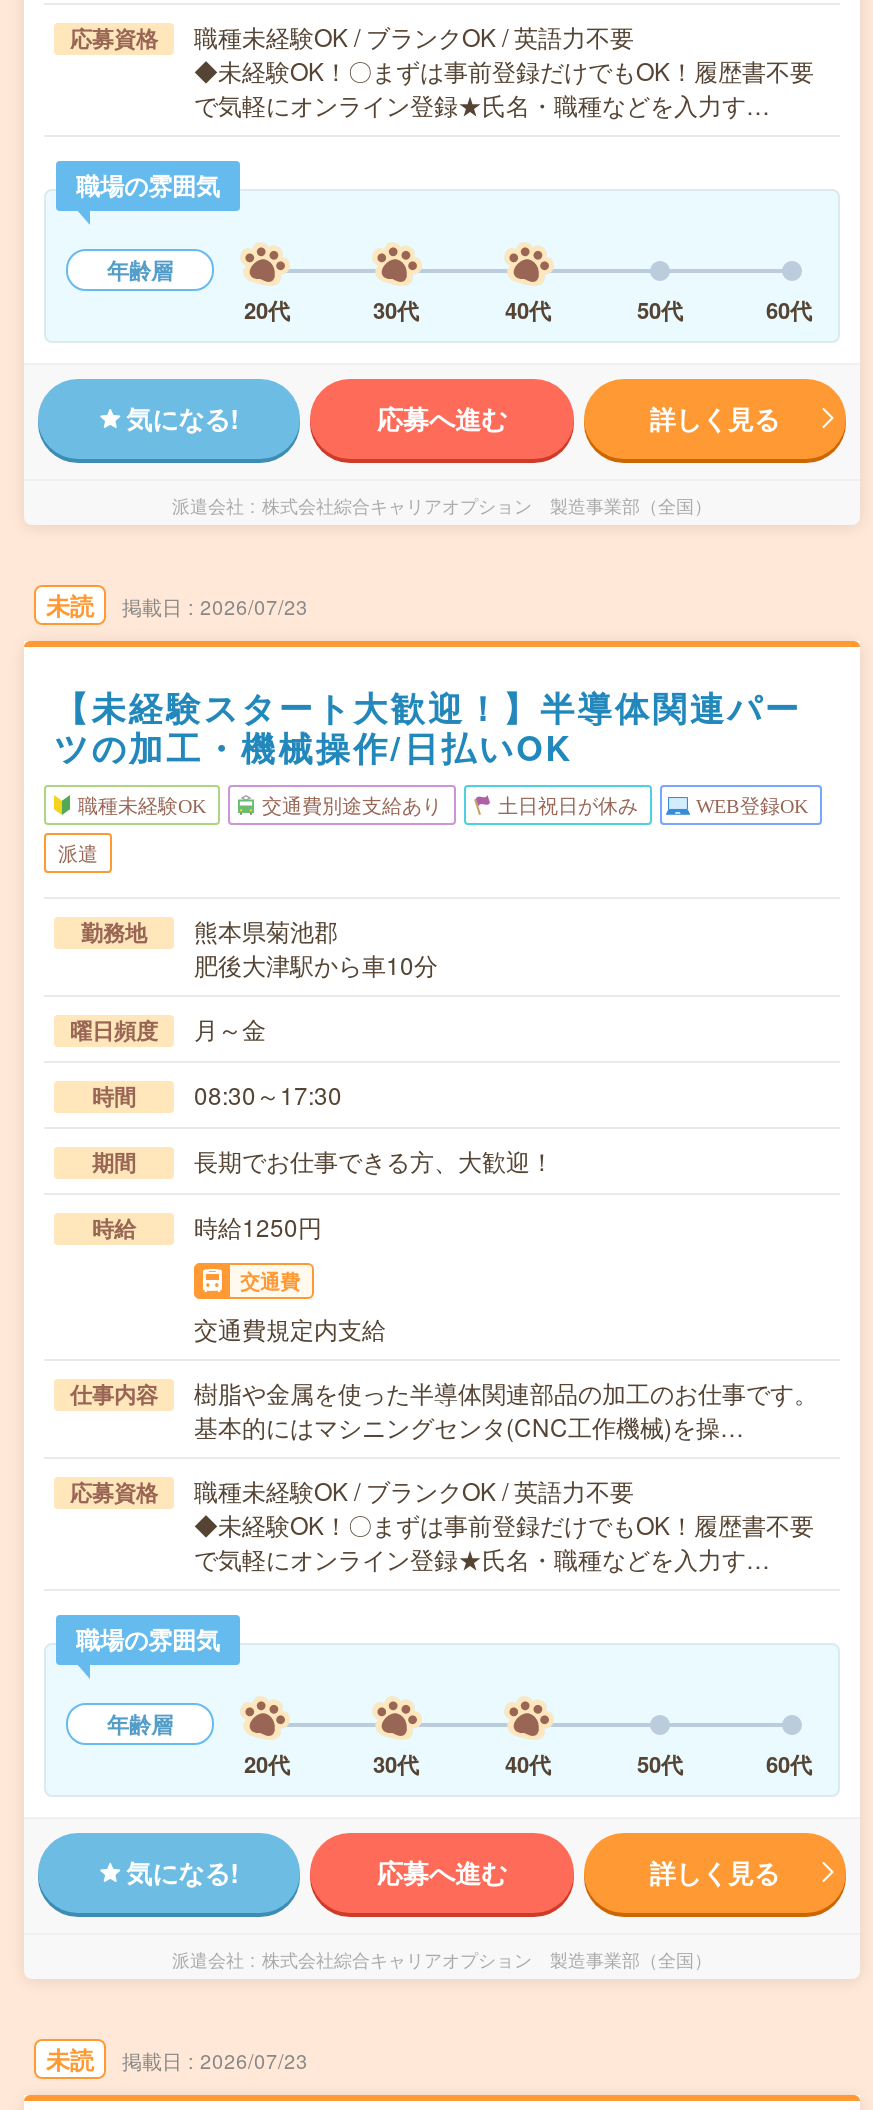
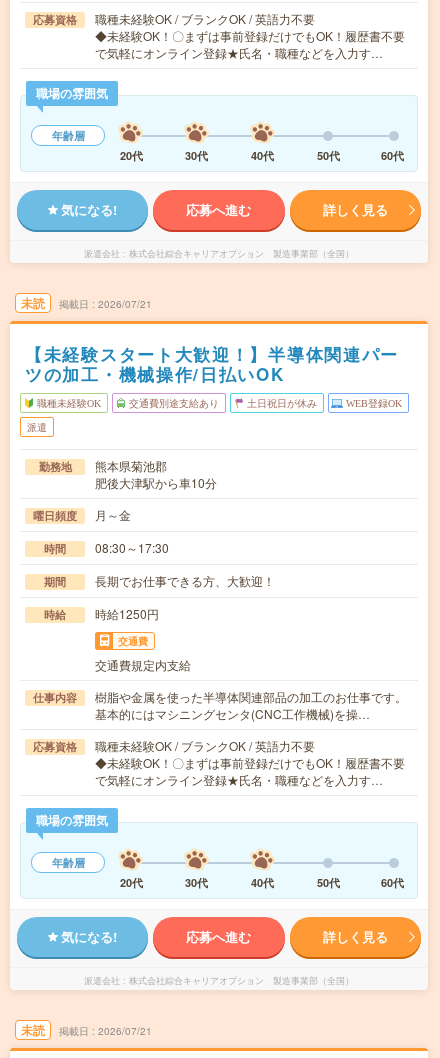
[200,593,308,621] 2026/07/23 -> [98,297,152,311] 2026/07/21
[200,2047,308,2075] 2026/07/23 -> [98,1024,152,1038] 2026/07/21

